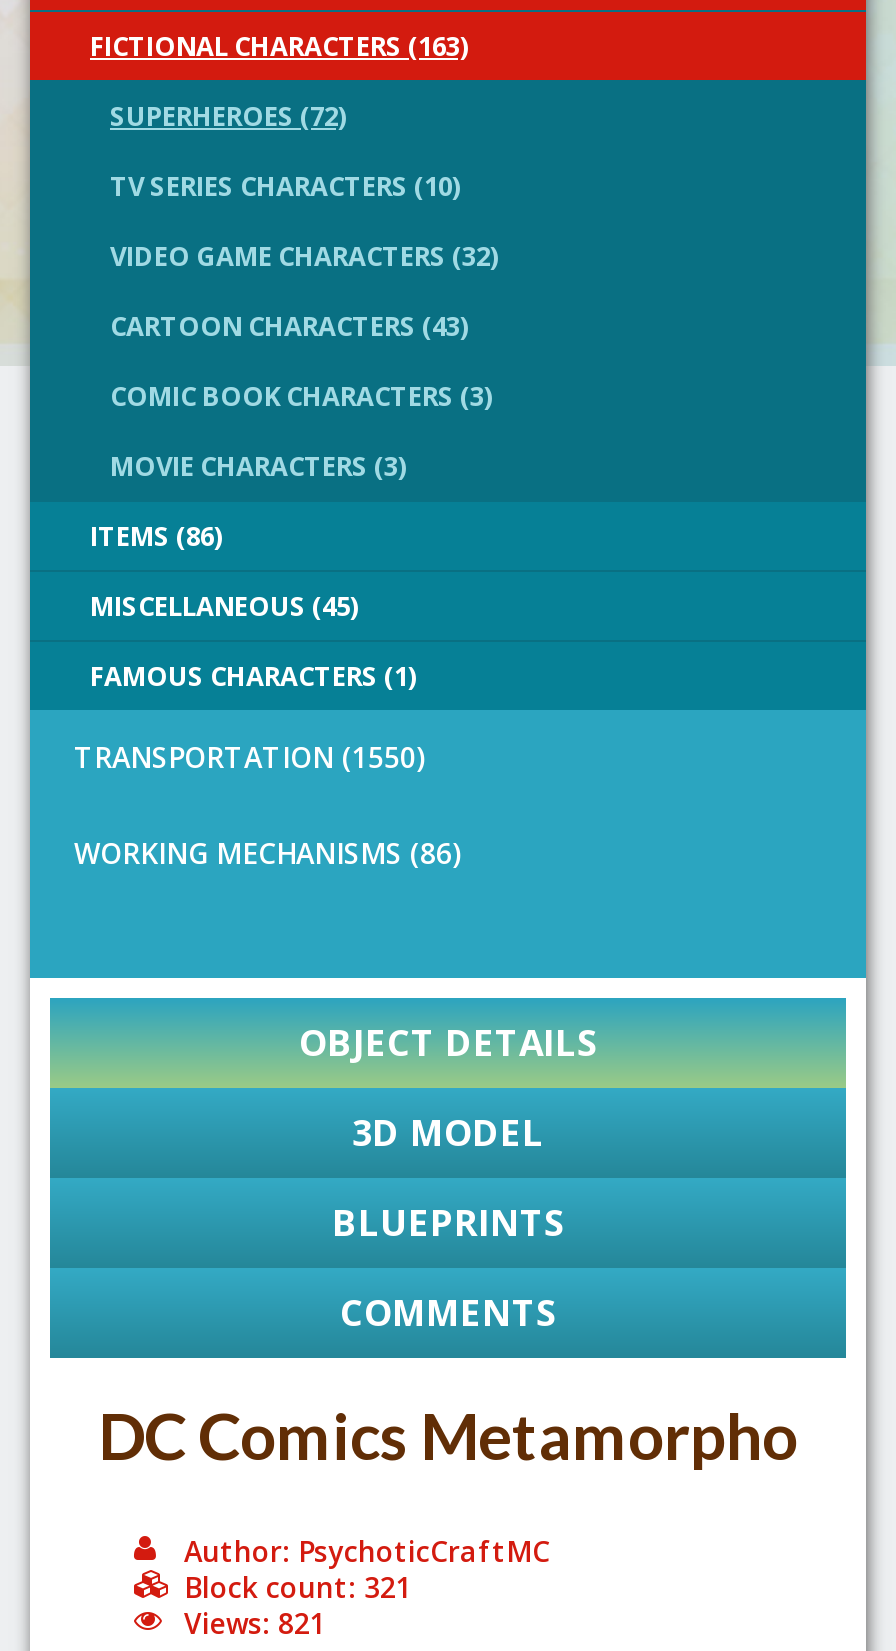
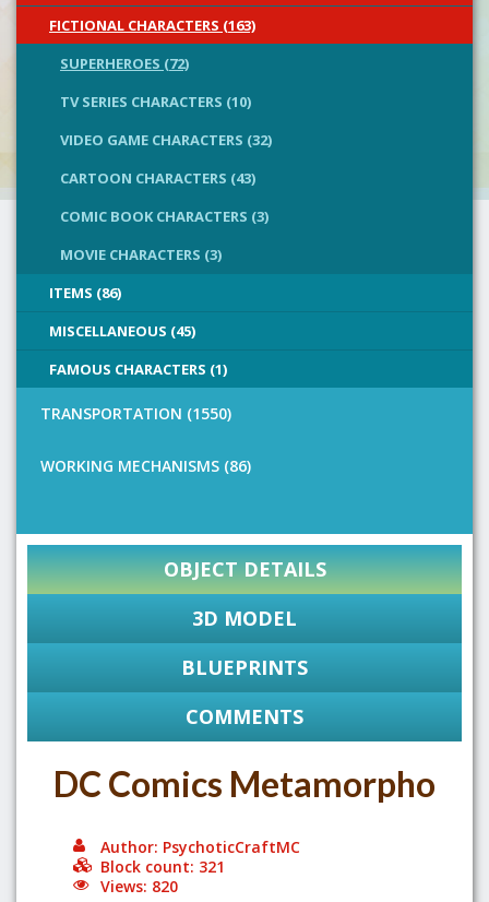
[184,1604,326,1642] Views: 821 -> [100,876,178,897] Views: 820

